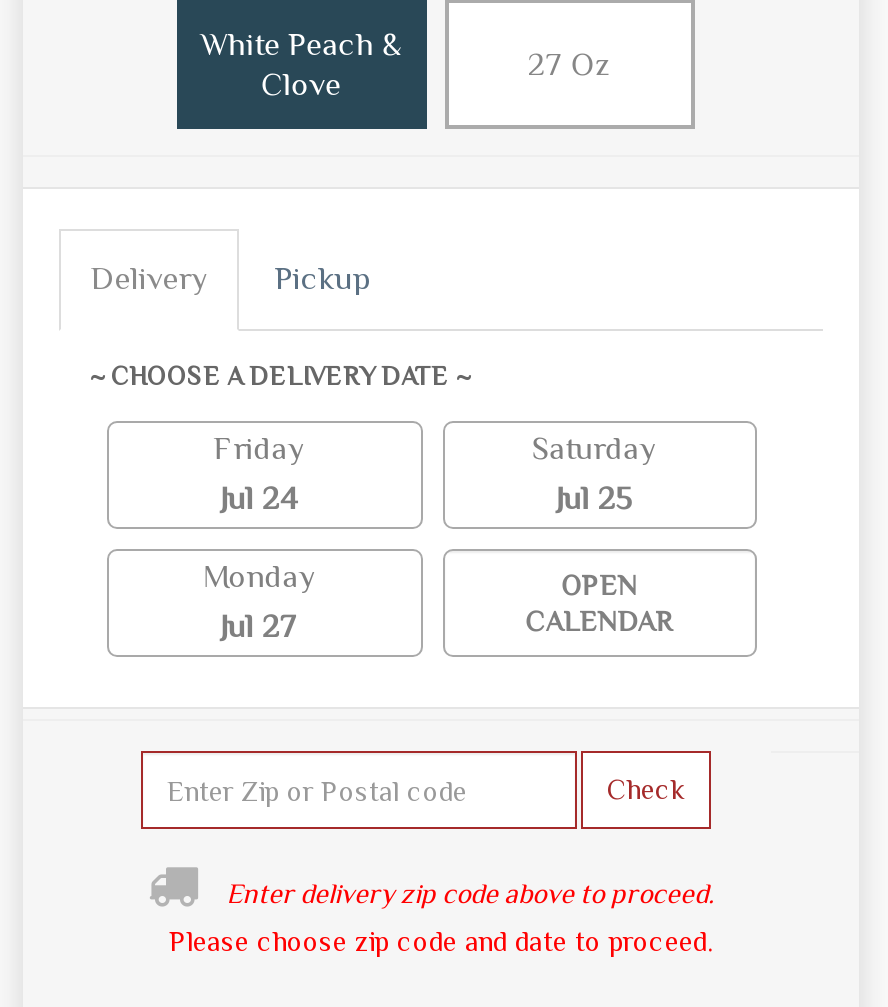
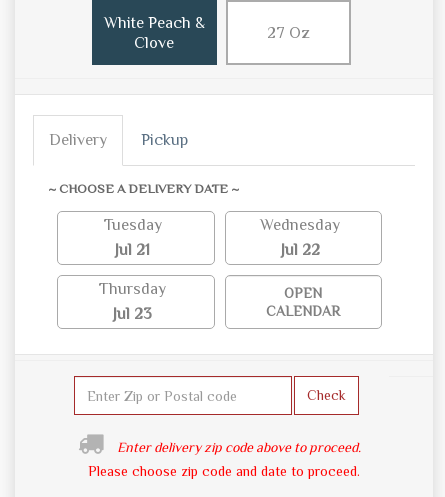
[214,432,304,518] Friday | Jul 24 -> [104,216,162,259] Tuesday | Jul 21
[532,432,656,518] Saturday | Jul 25 -> [260,216,340,259] Wednesday | Jul 22
[203,560,315,646] Monday | Jul 27 -> [99,280,166,323] Thursday | Jul 23

